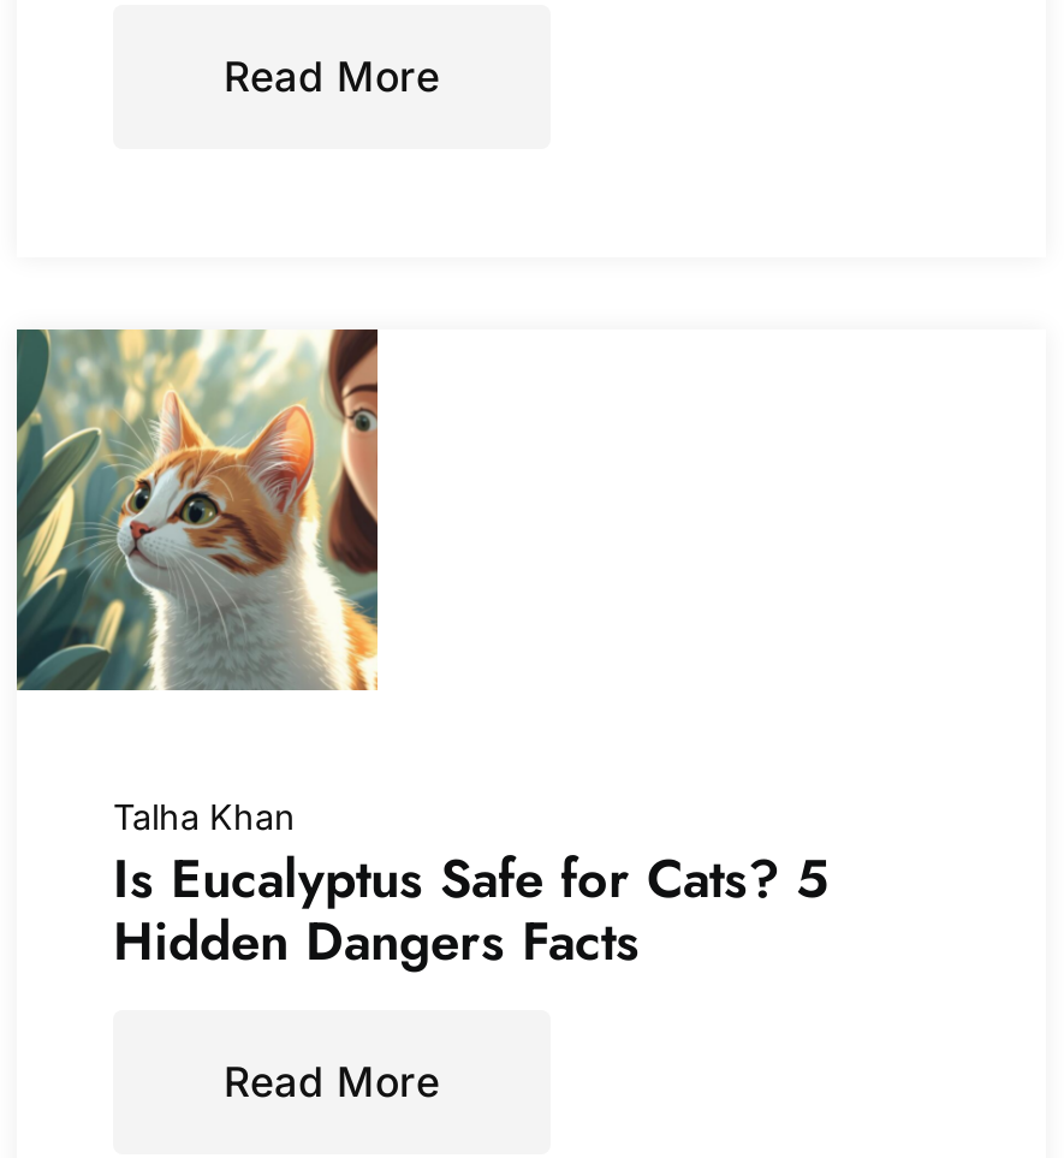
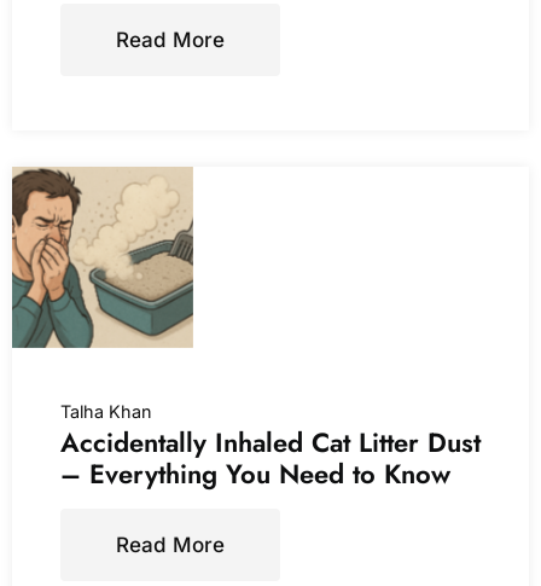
[14,327,380,693] [image] -> [11,167,194,349] [image]
[113,839,830,979] Is Eucalyptus Safe for Cats? 5 | Hidden Dangers Facts -> [60,423,481,493] Accidentally Inhaled Cat Litter Dust | – Everything You Need to Know

